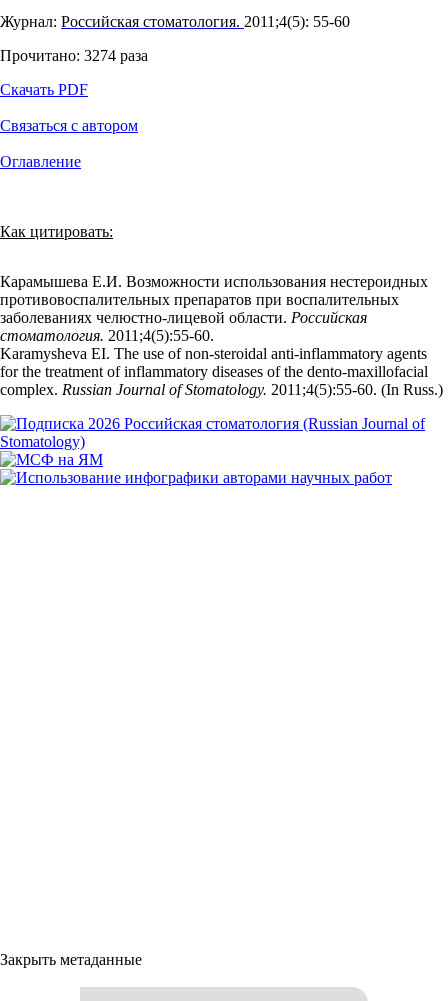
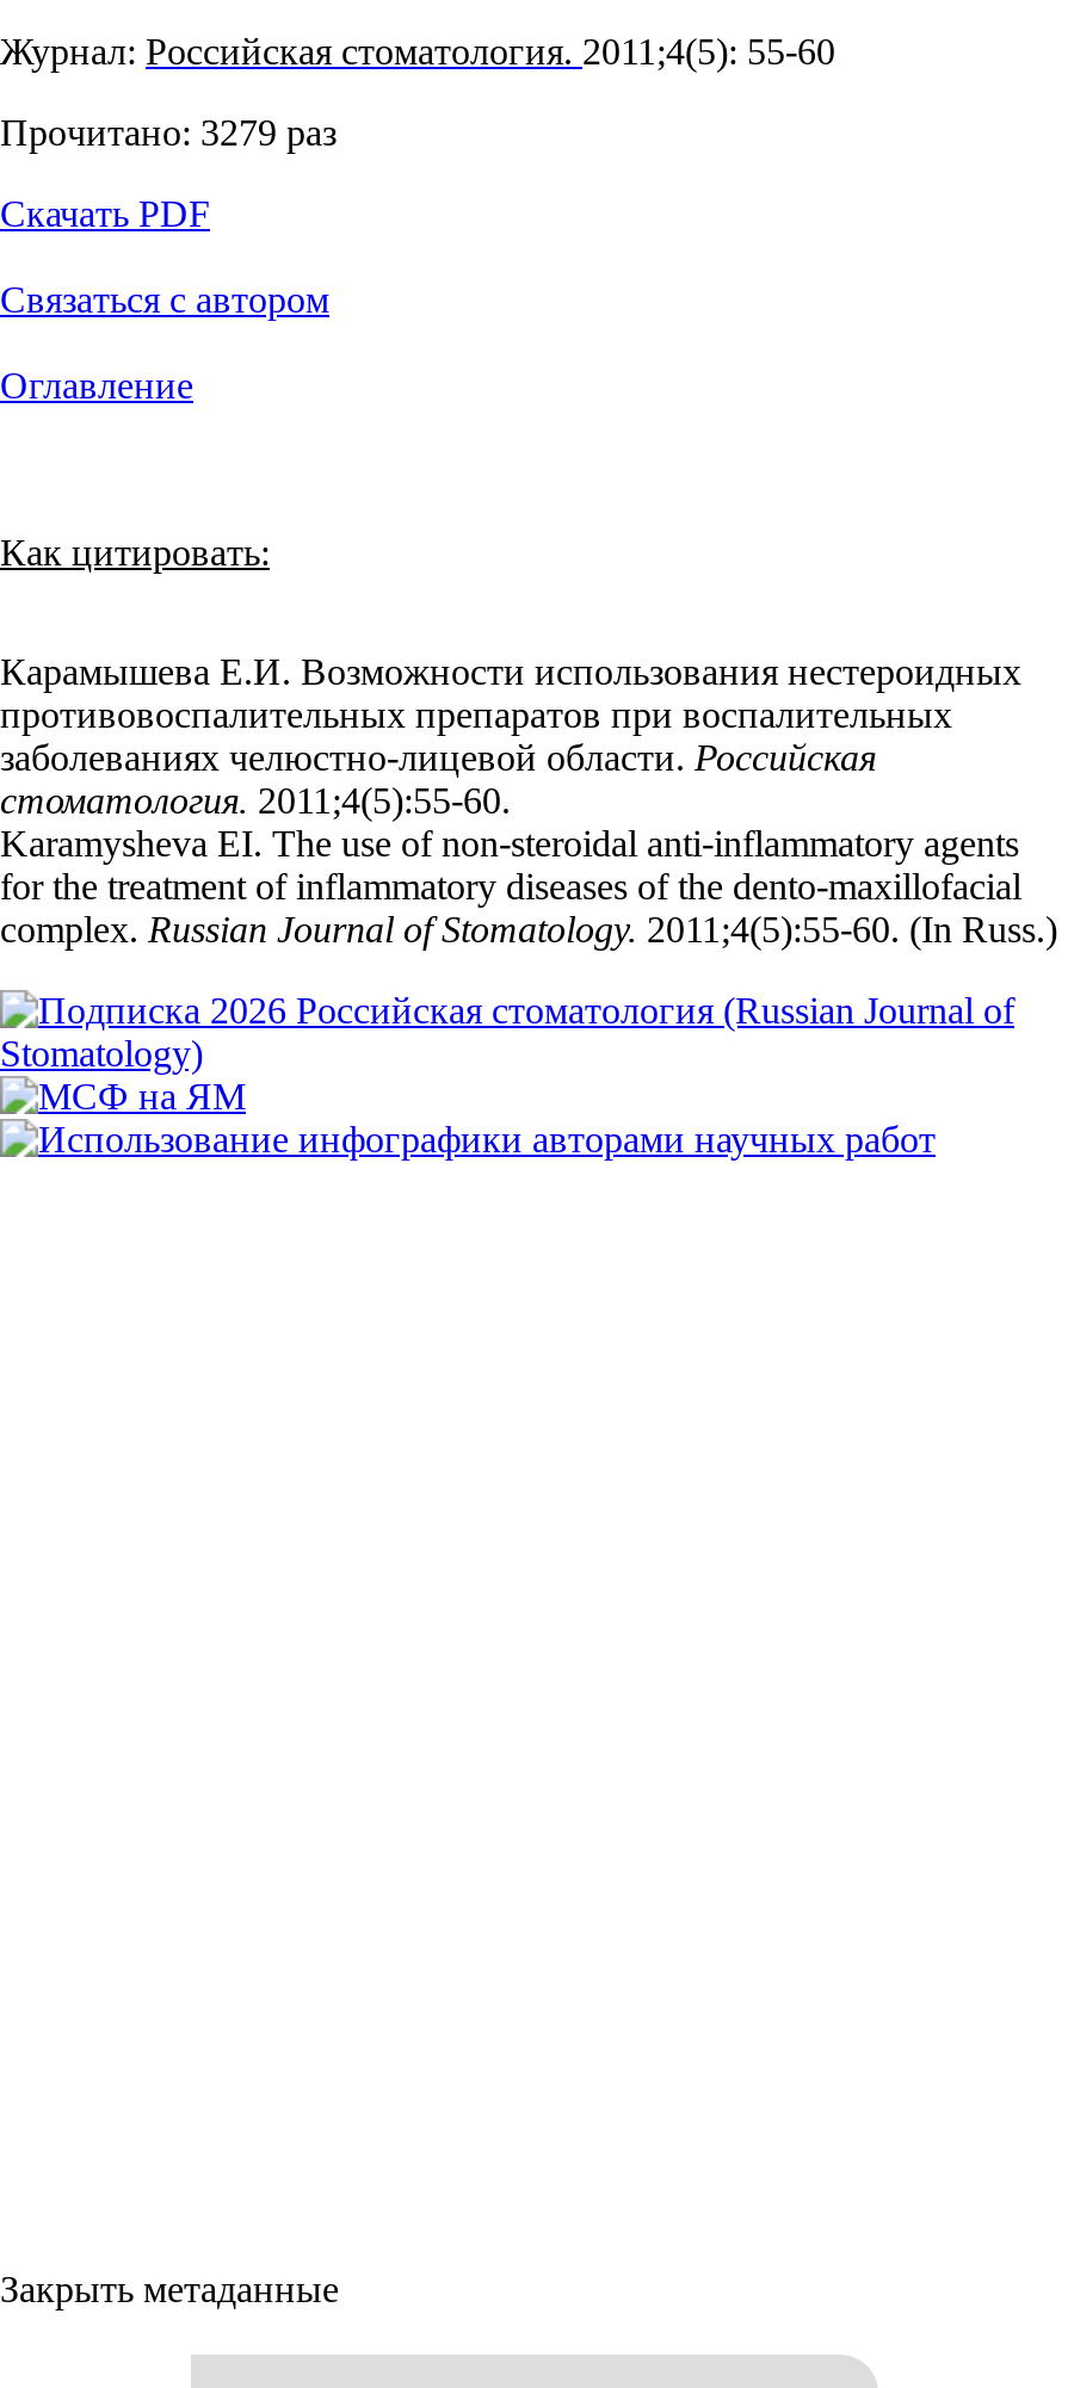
[0,47,148,64] Прочитано: 3274 раза -> [0,112,337,153] Прочитано: 3279 раз

